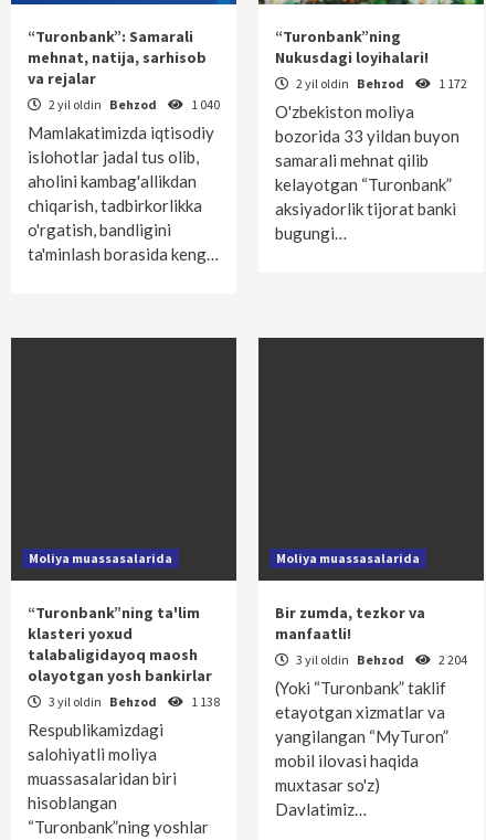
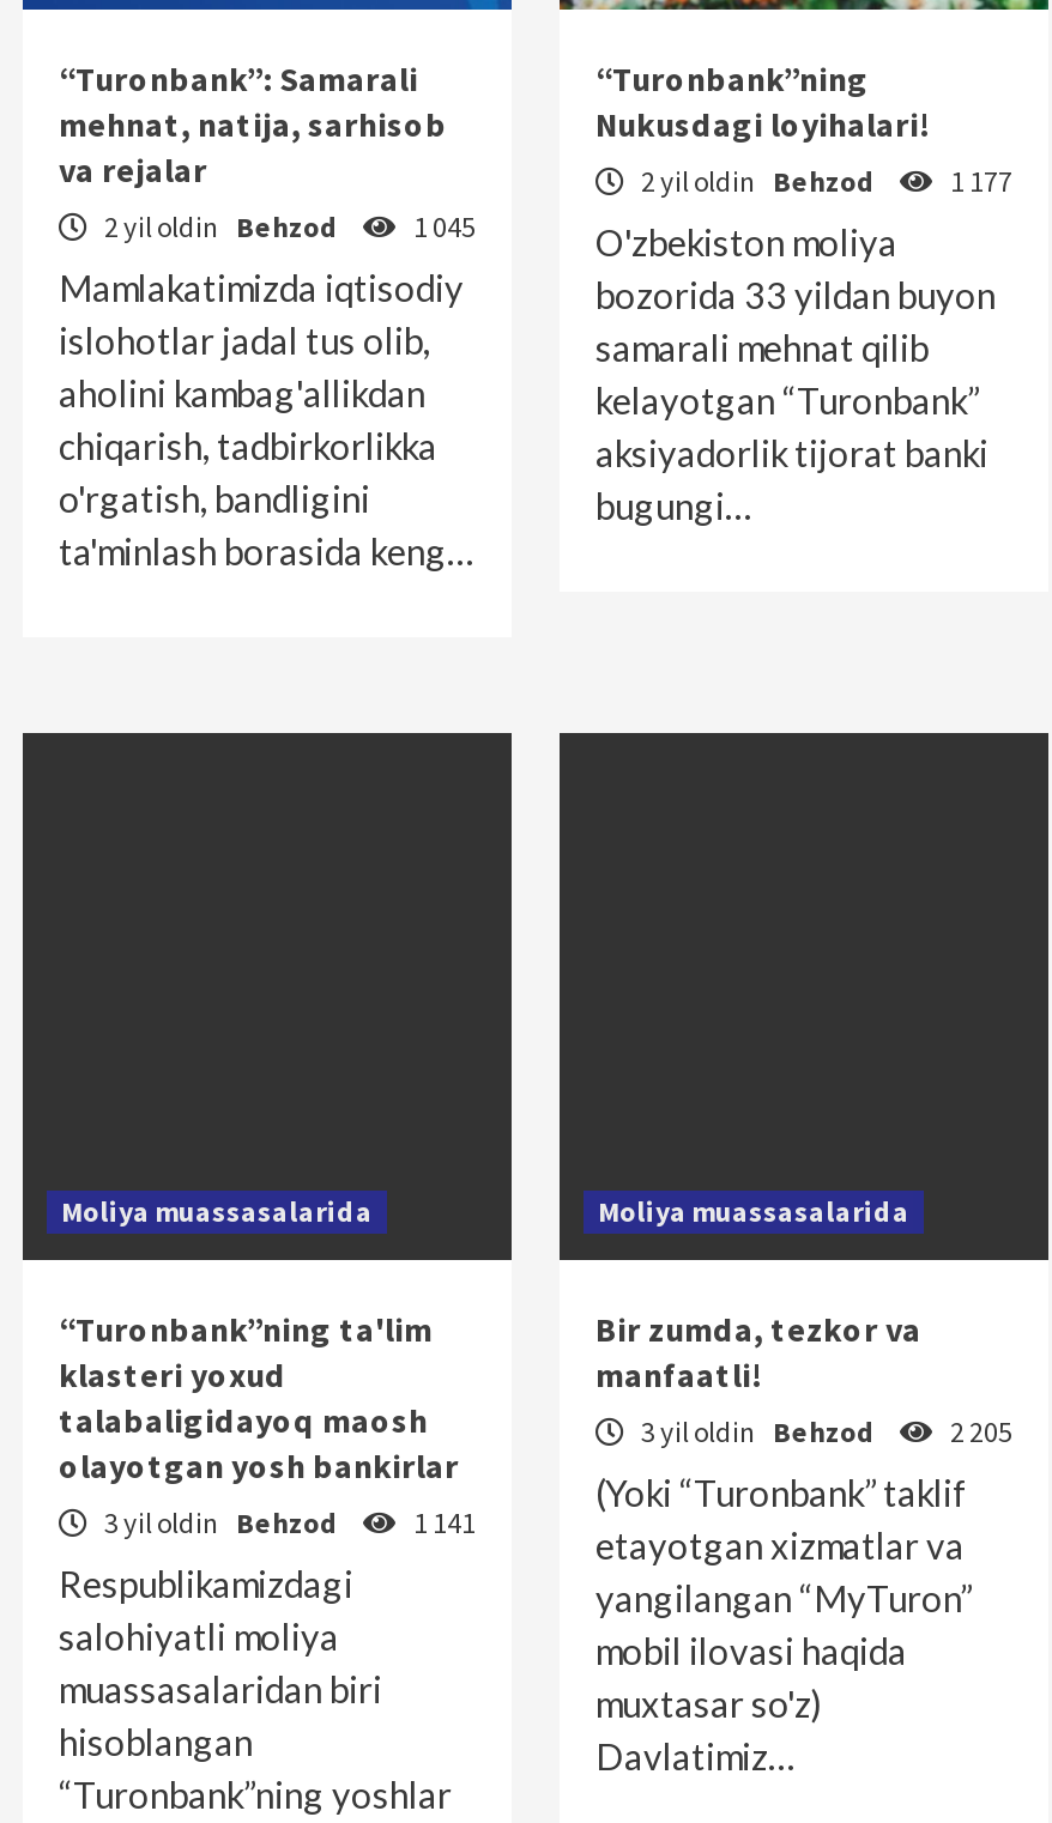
[294,75,467,92] 2 yil oldin Behzod 1 172 -> [636,163,1012,199] 2 yil oldin Behzod 1 177
[46,96,220,113] 2 yil oldin Behzod 1 040 -> [99,208,476,244] 2 yil oldin Behzod 1 045
[294,651,467,668] 3 yil oldin Behzod 2 204 -> [636,1413,1012,1449] 3 yil oldin Behzod 2 205
[46,693,220,710] 3 yil oldin Behzod 1 138 -> [99,1504,476,1540] 3 yil oldin Behzod 1 141

